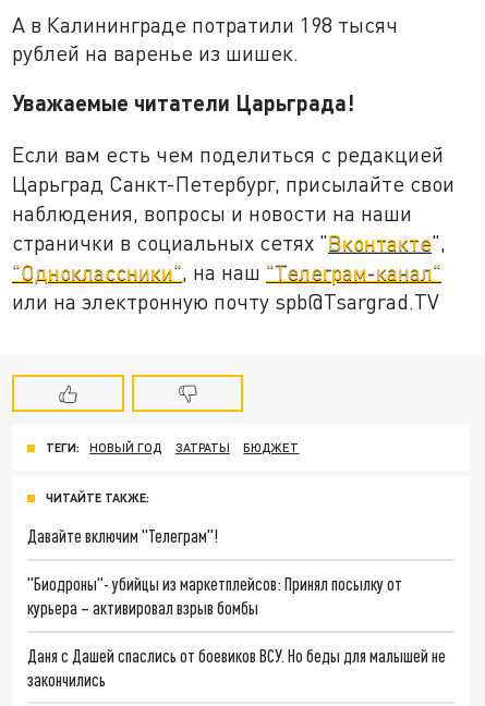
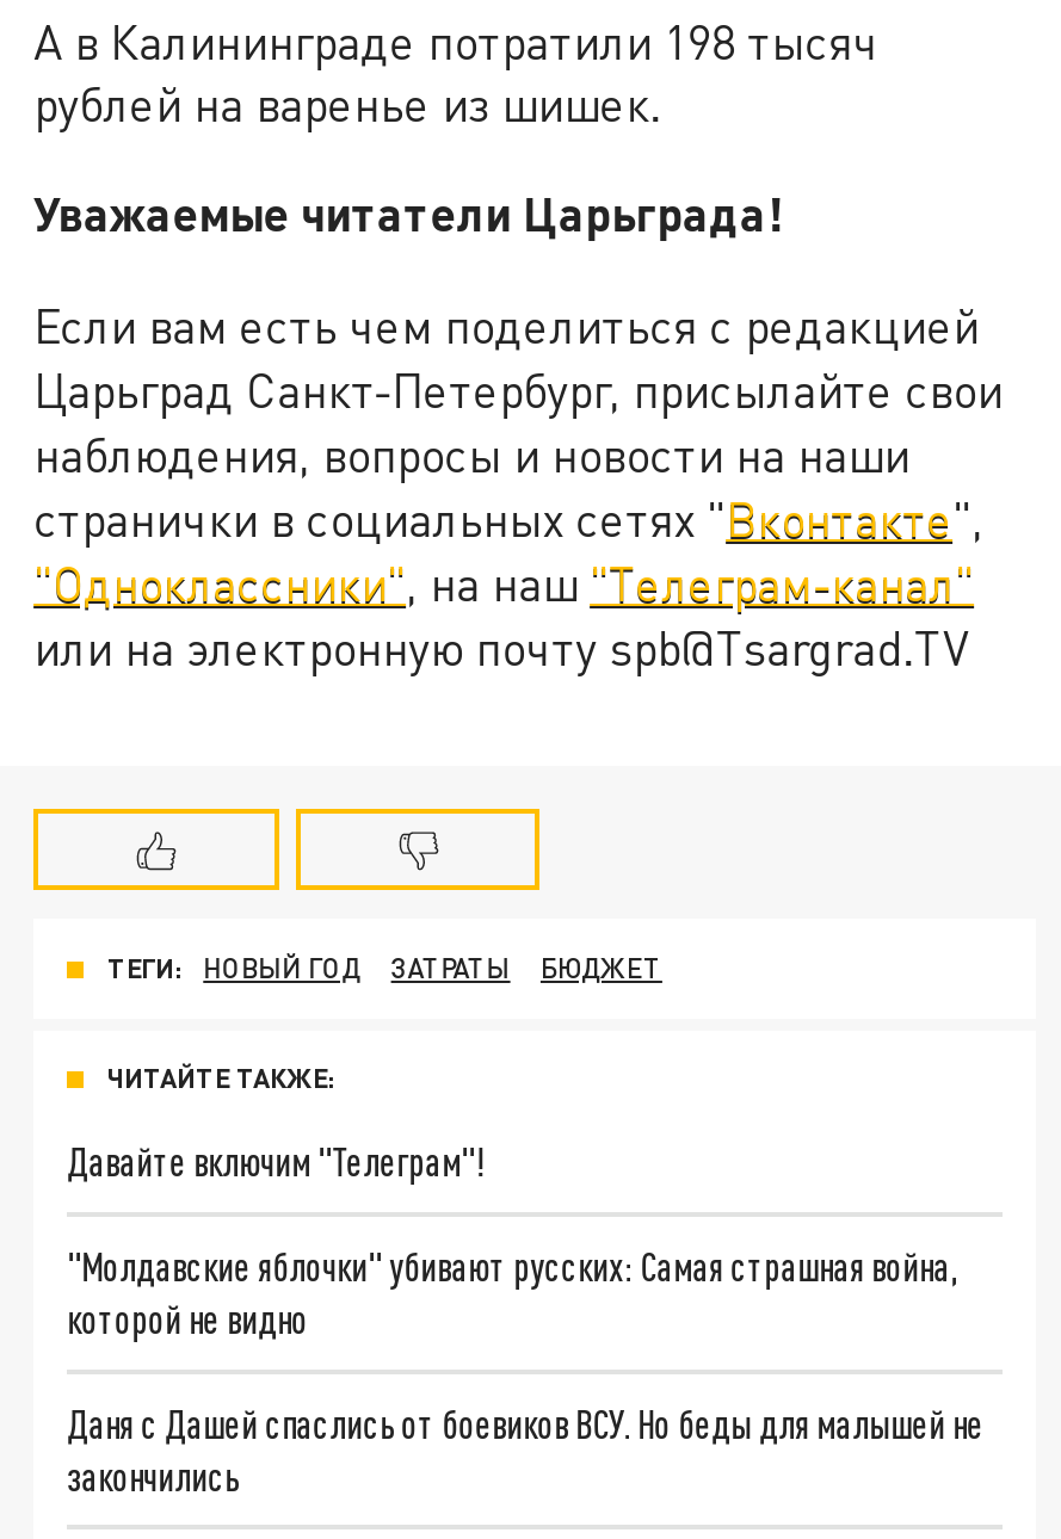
[27,573,402,618] "Биодроны"- убийцы из маркетплейсов: Принял посылку от | курьера – активировал взрыв бомбы -> [67,1243,957,1341] "Молдавские яблочки" убивают русских: Самая страшная война, | которой не видно

